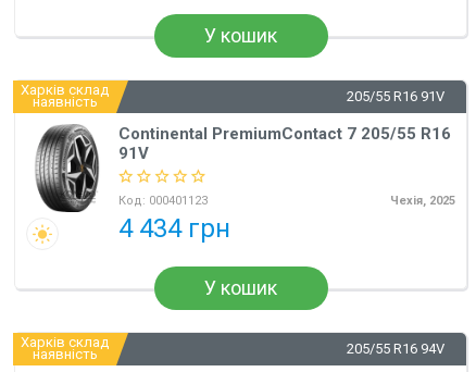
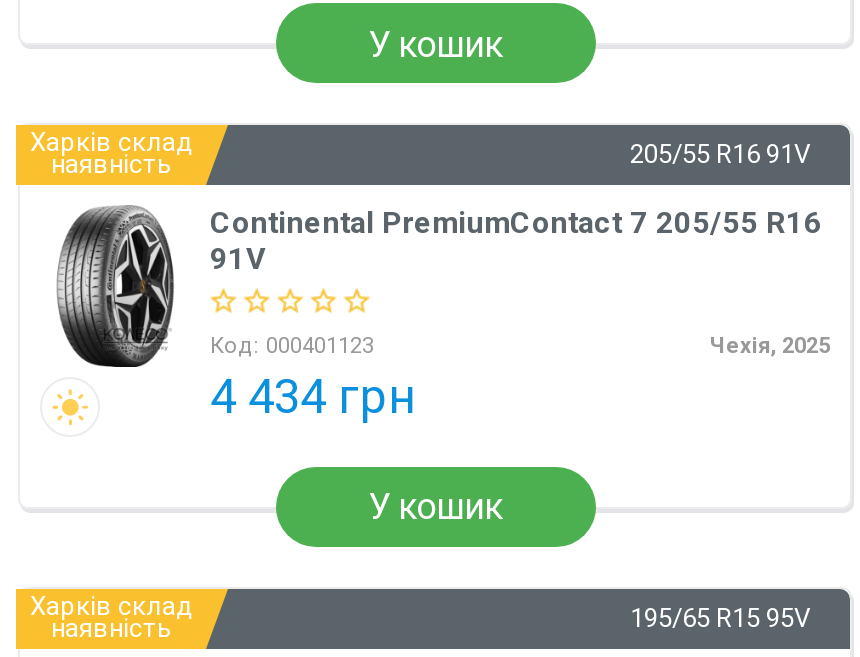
[347,340,444,356] 205/55 R16 94V -> [630,602,810,632] 195/65 R15 95V

